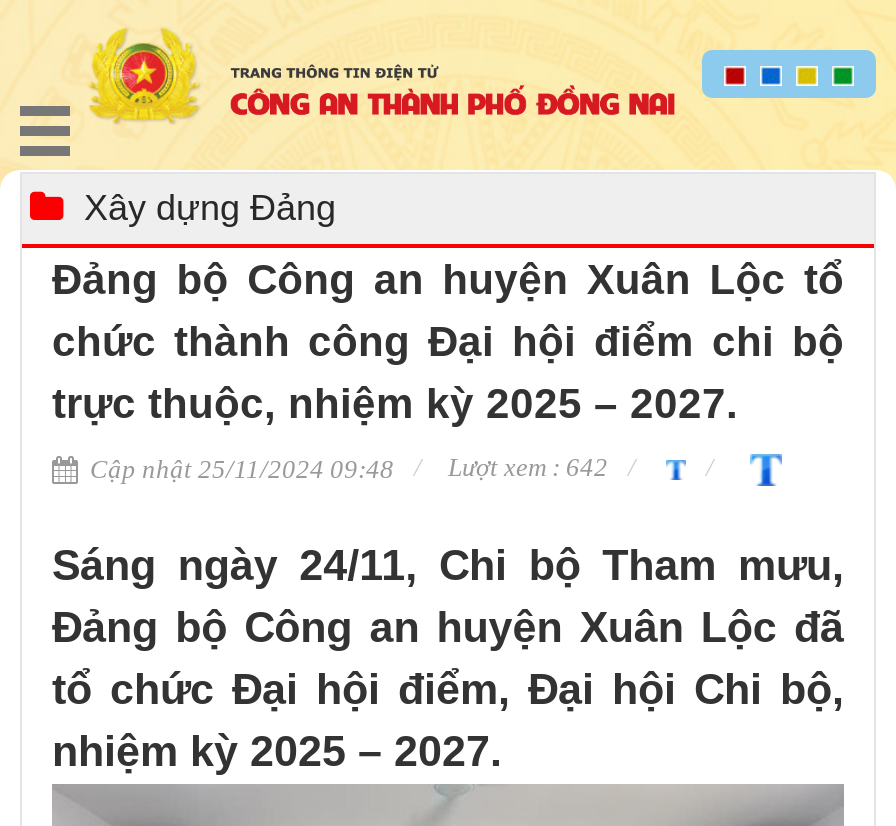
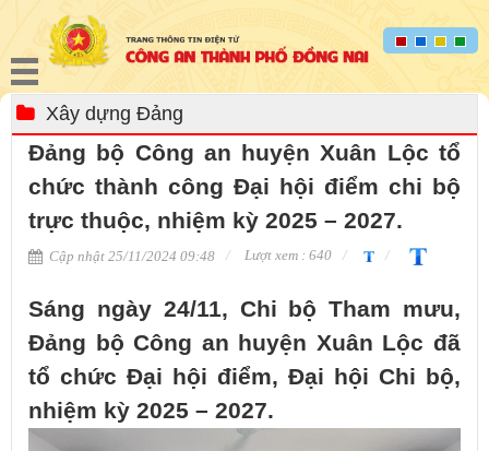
[84,452,608,484] Cập nhật 25/11/2024 09:48 Lượt xem : 642 -> [46,247,332,264] Cập nhật 25/11/2024 09:48 Lượt xem : 640

